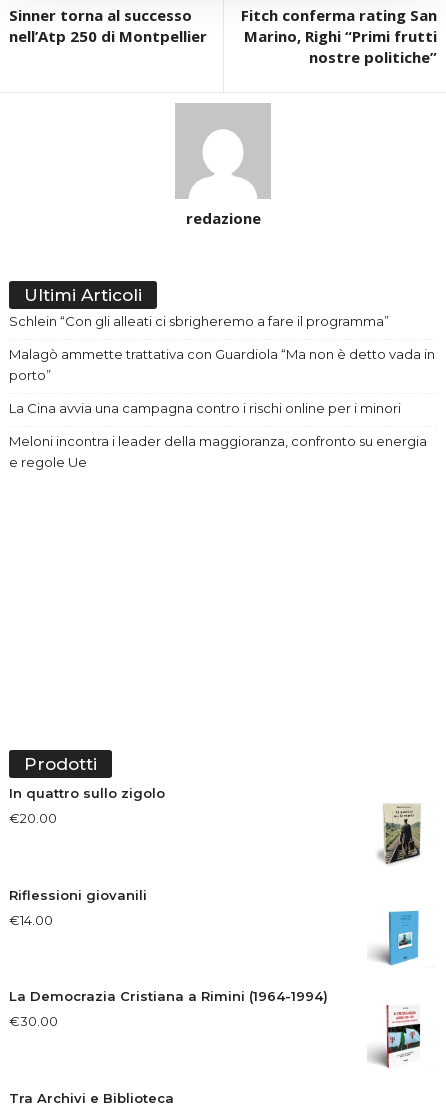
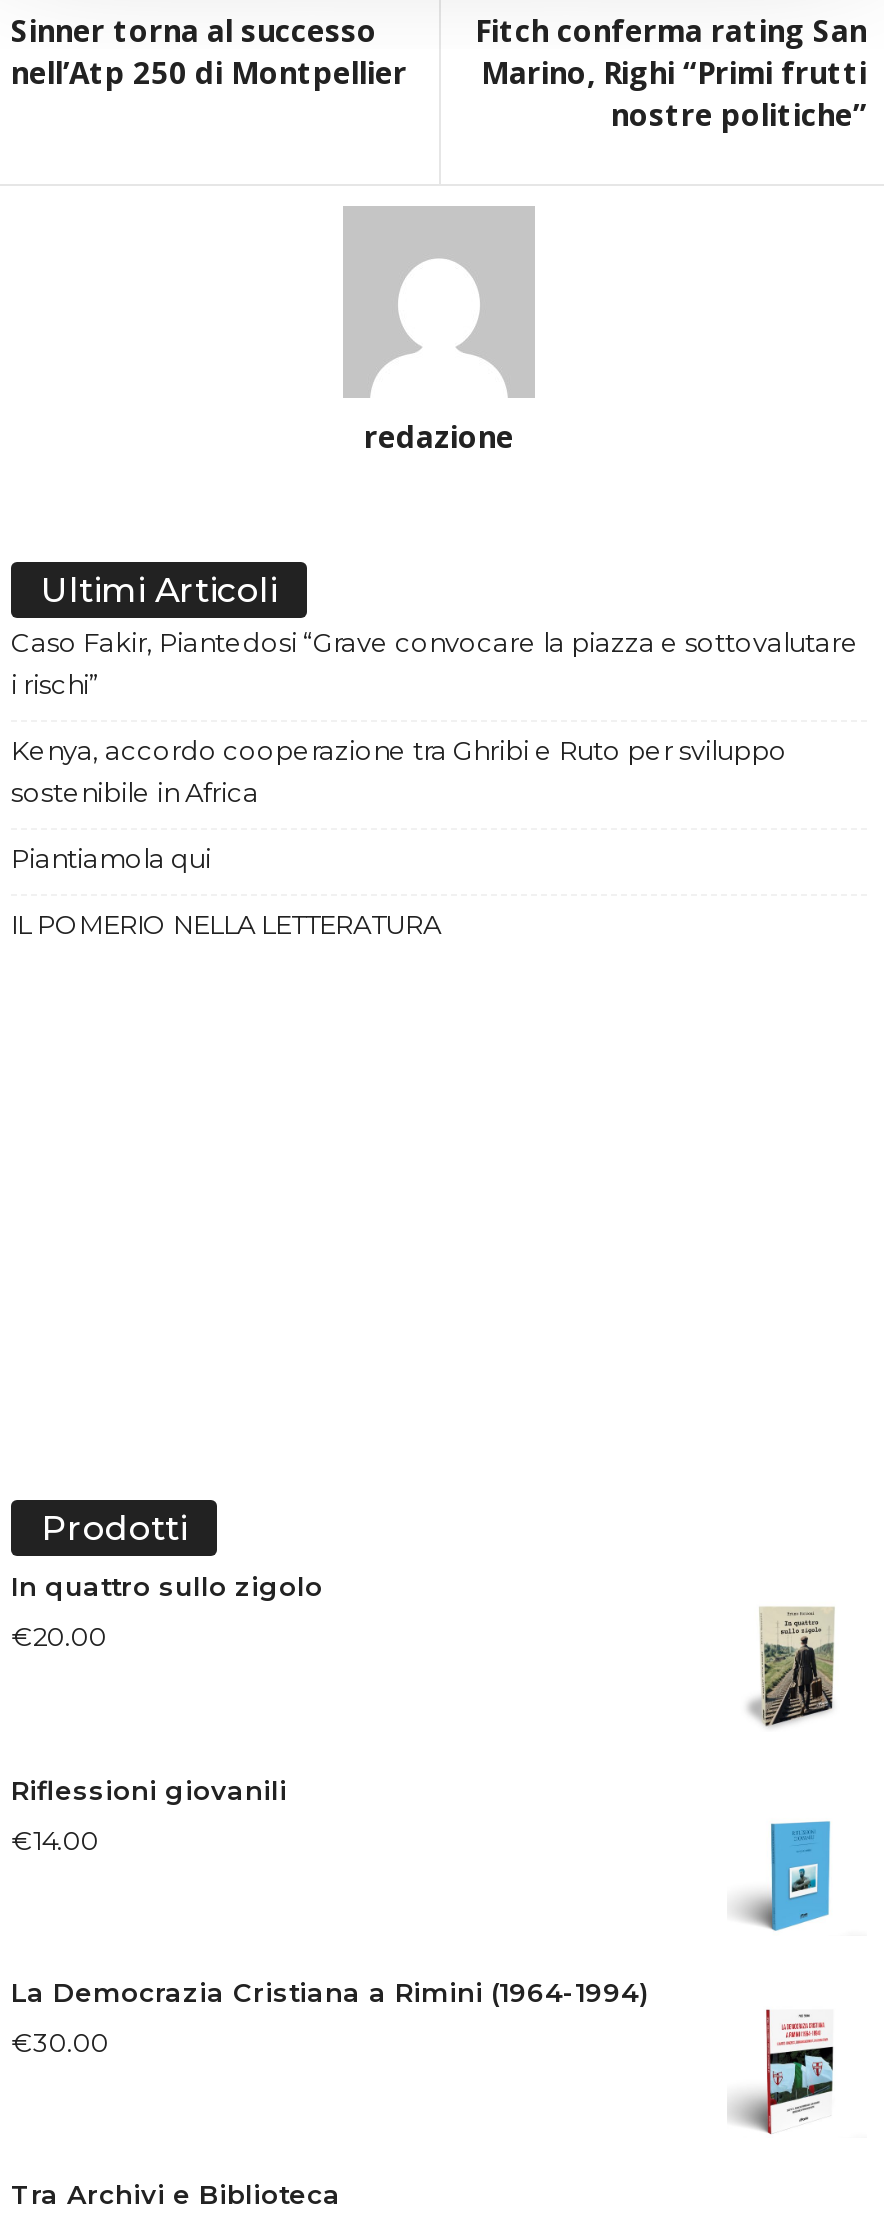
[9,313,389,329] Schlein “Con gli alleati ci sbrigheremo a fare il programma” -> [11,627,859,701] Caso Fakir, Piantedosi “Grave convocare la piazza e sottovalutare | i rischi”
[9,346,435,383] Malagò ammette trattativa con Guardiola “Ma non è detto vada in | porto” -> [11,735,787,809] Kenya, accordo cooperazione tra Ghribi e Ruto per sviluppo | sostenibile in Africa
[9,400,401,416] La Cina avvia una campagna contro i rischi online per i minori -> [11,843,211,875] Piantiamola qui
[9,433,427,470] Meloni incontra i leader della maggioranza, confronto su energia | e regole Ue -> [11,909,441,941] IL POMERIO NELLA LETTERATURA

